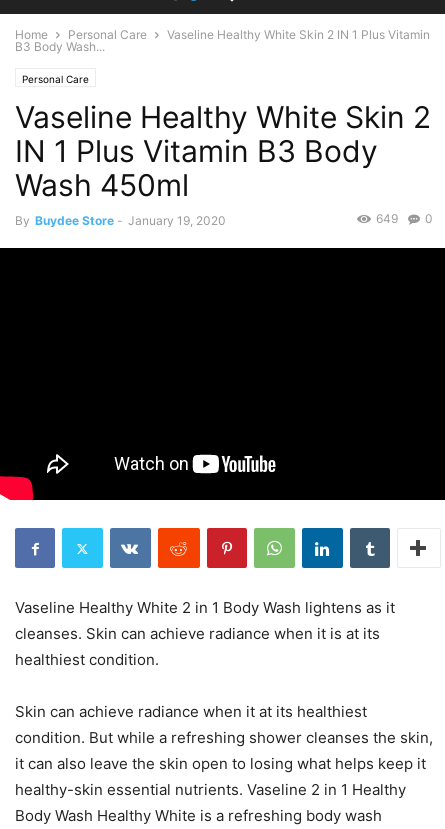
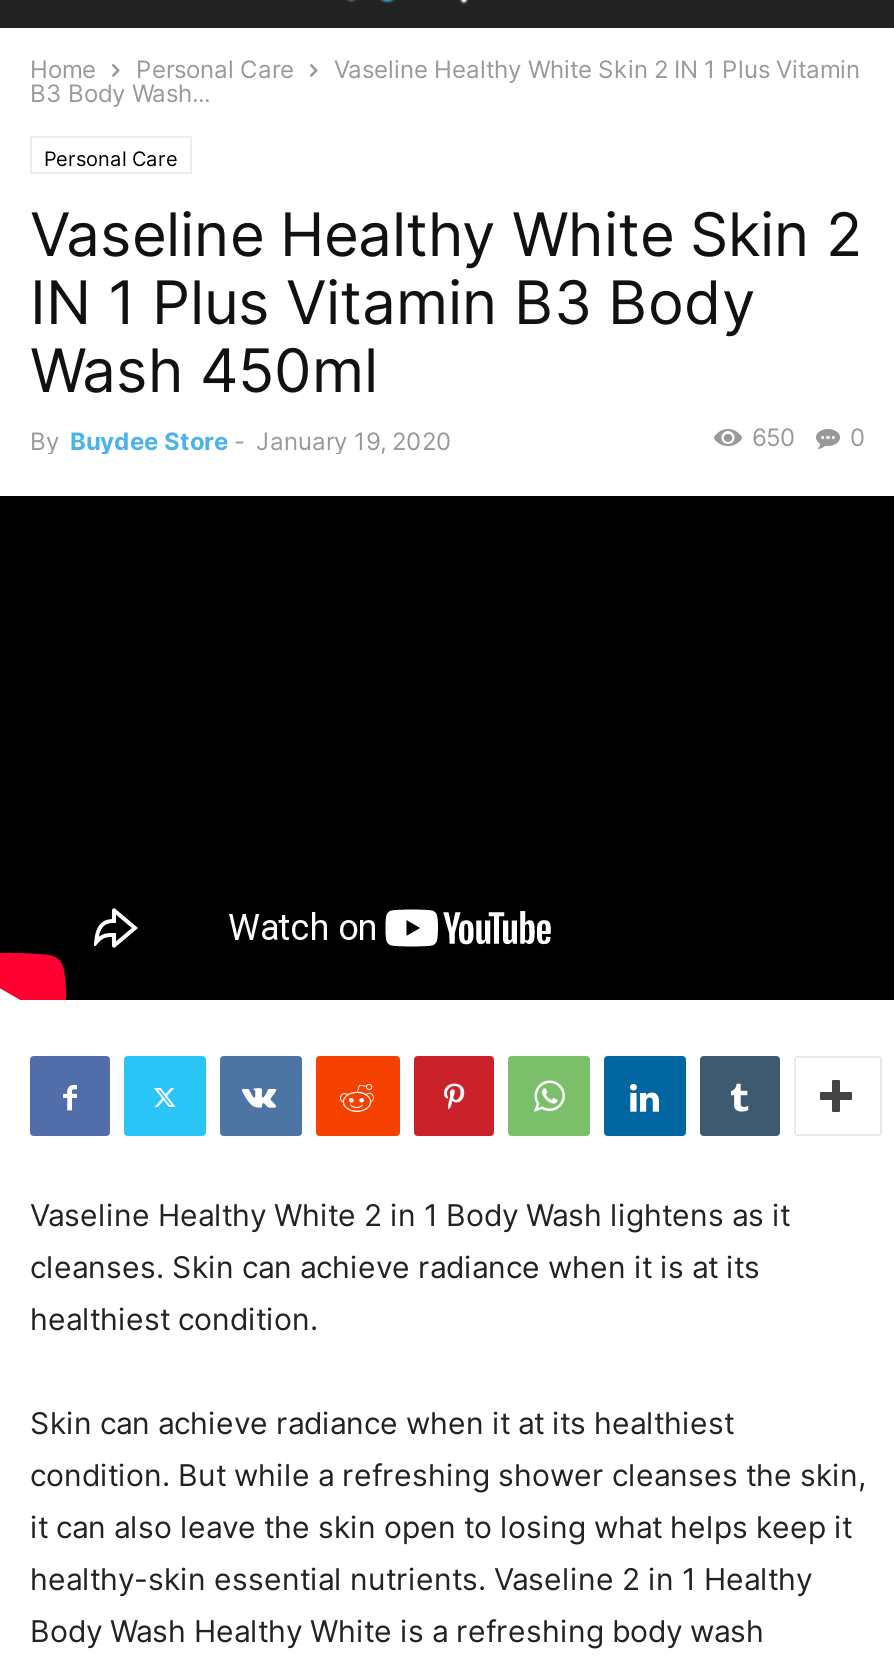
[376,211,433,226] 649 0 -> [752,422,866,452] 650 0

